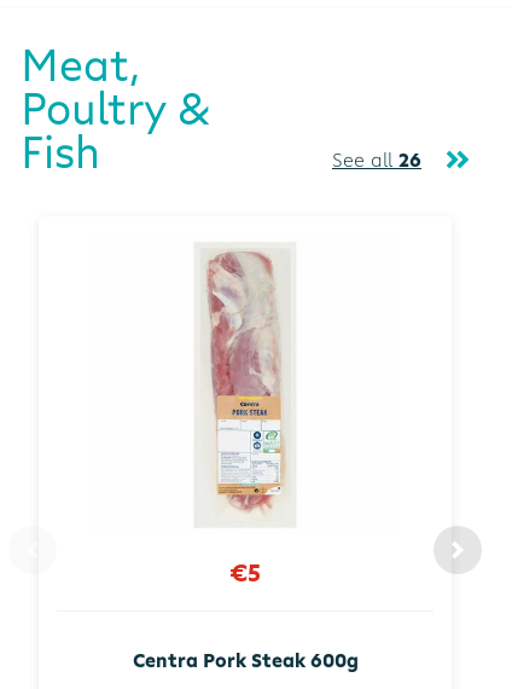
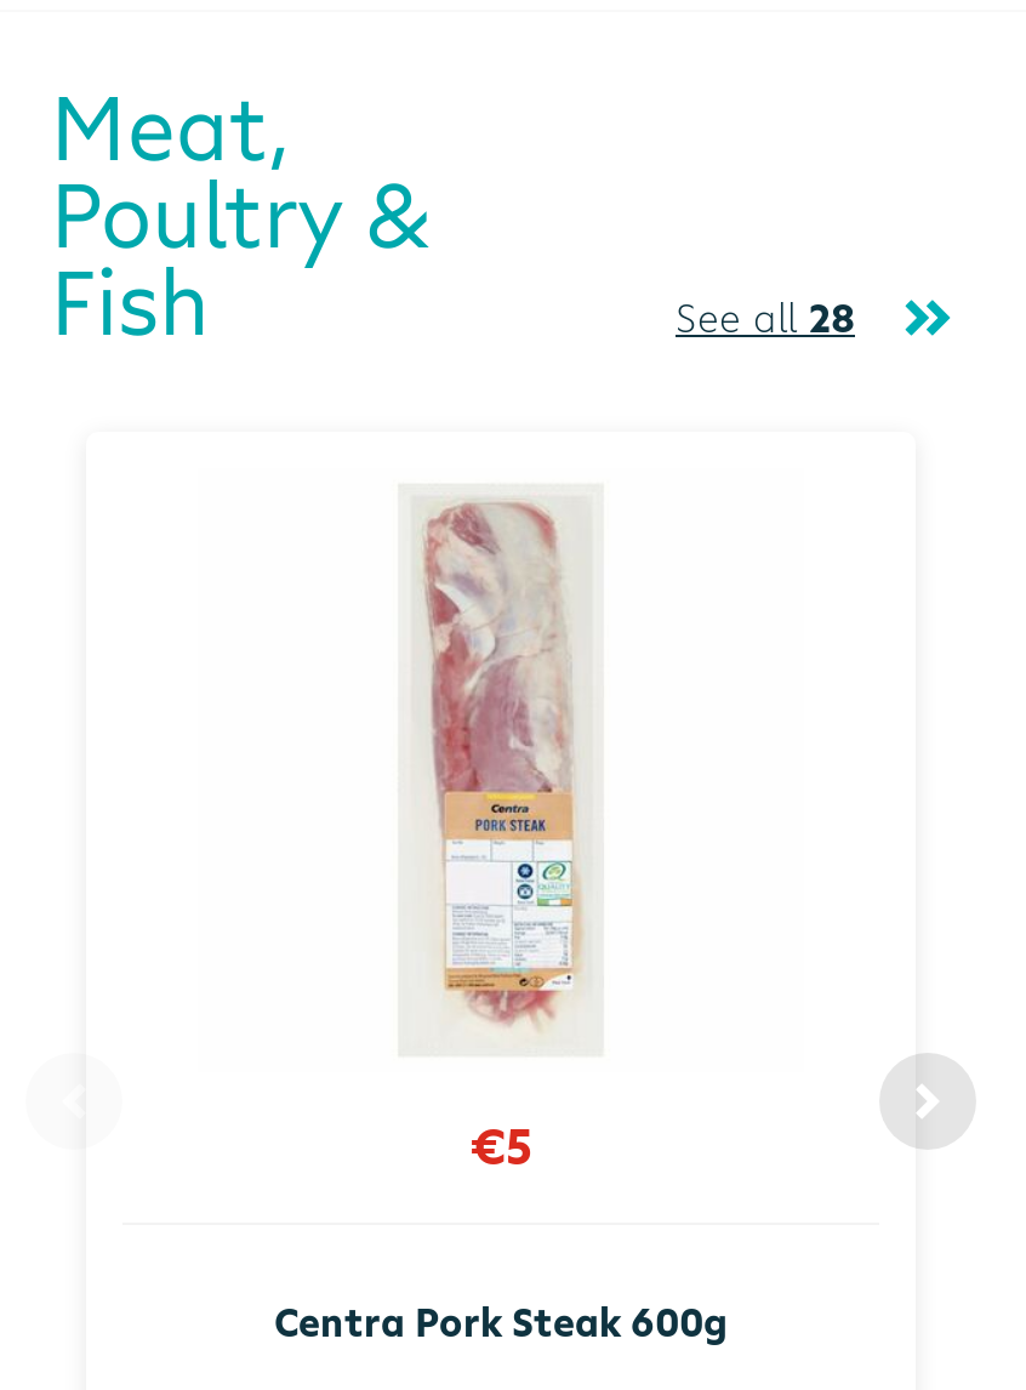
[332,146,421,173] See all 26 -> [676,291,855,344] See all 28

